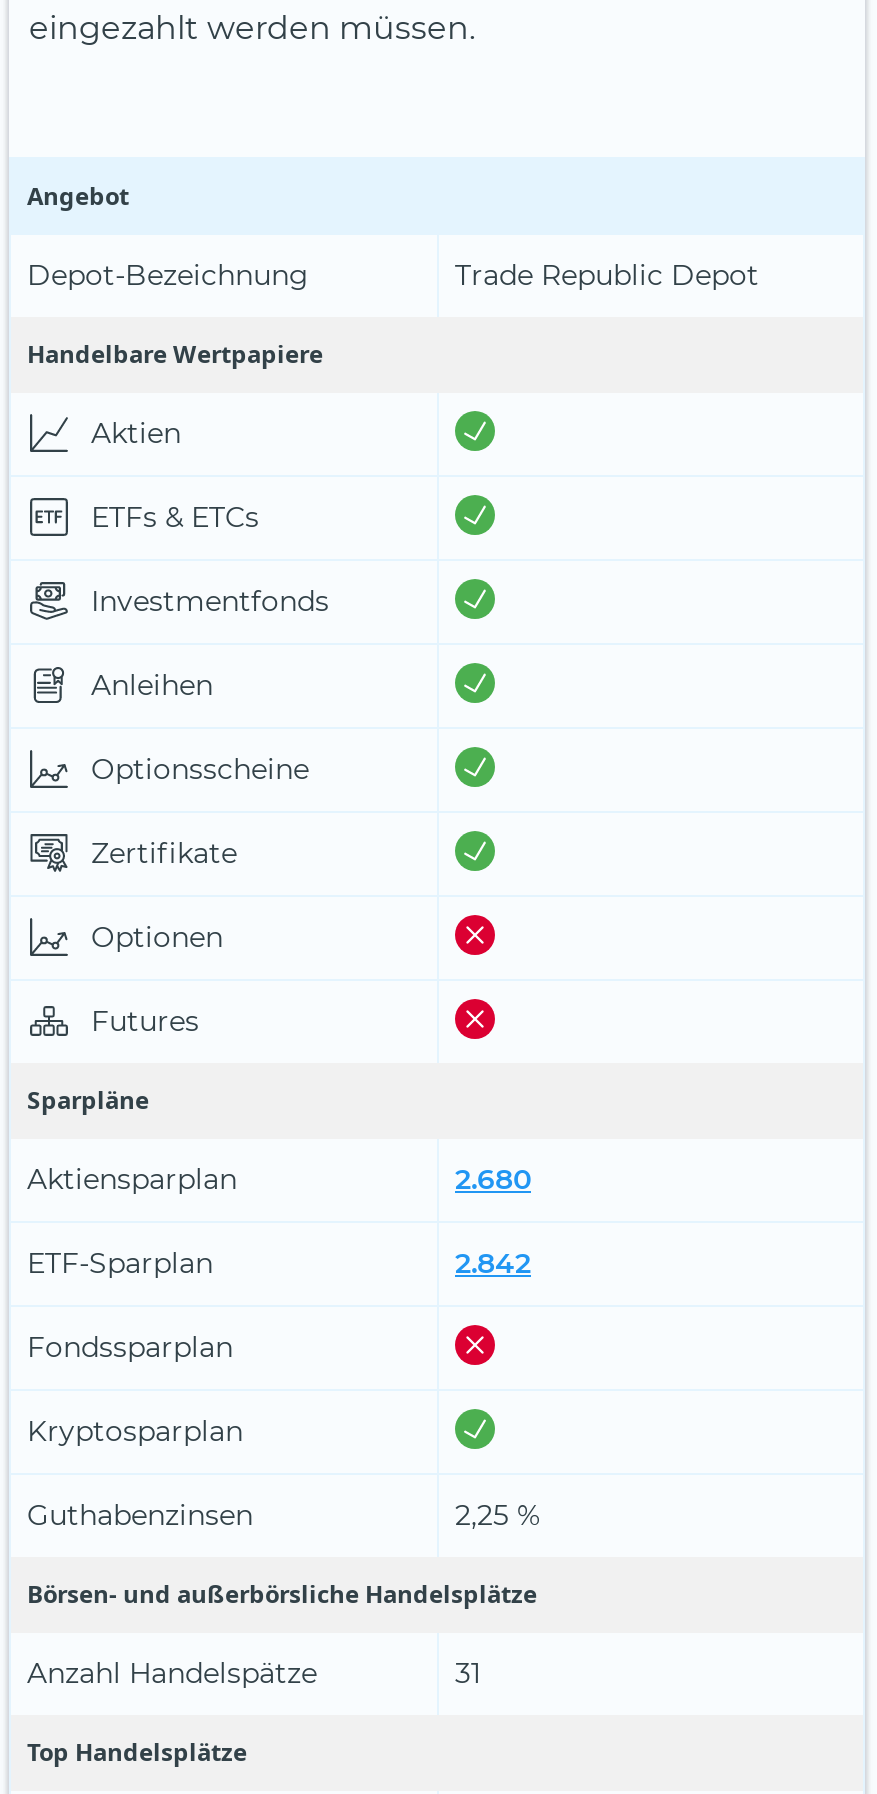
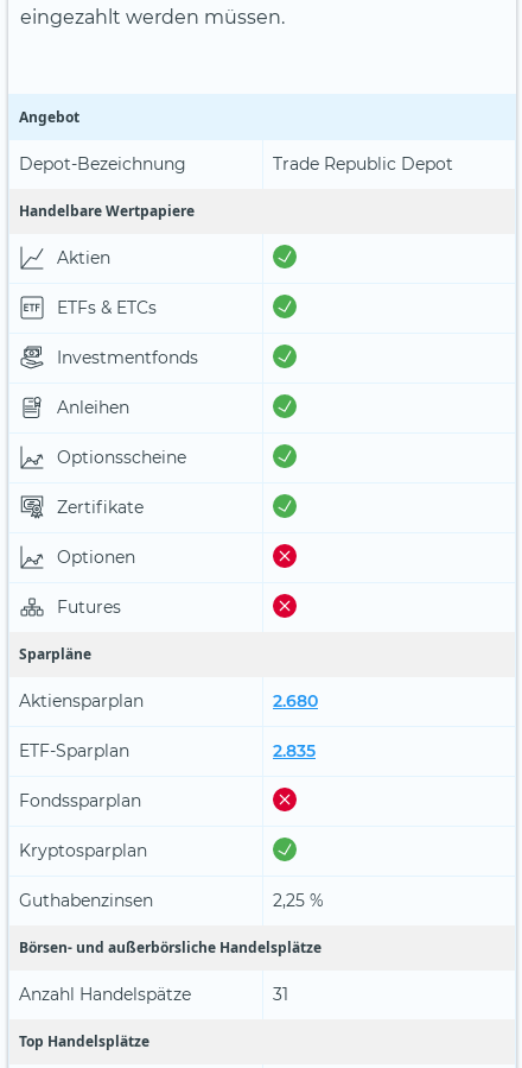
[455,1244,531,1280] 2.842 -> [273,740,316,761] 2.835

